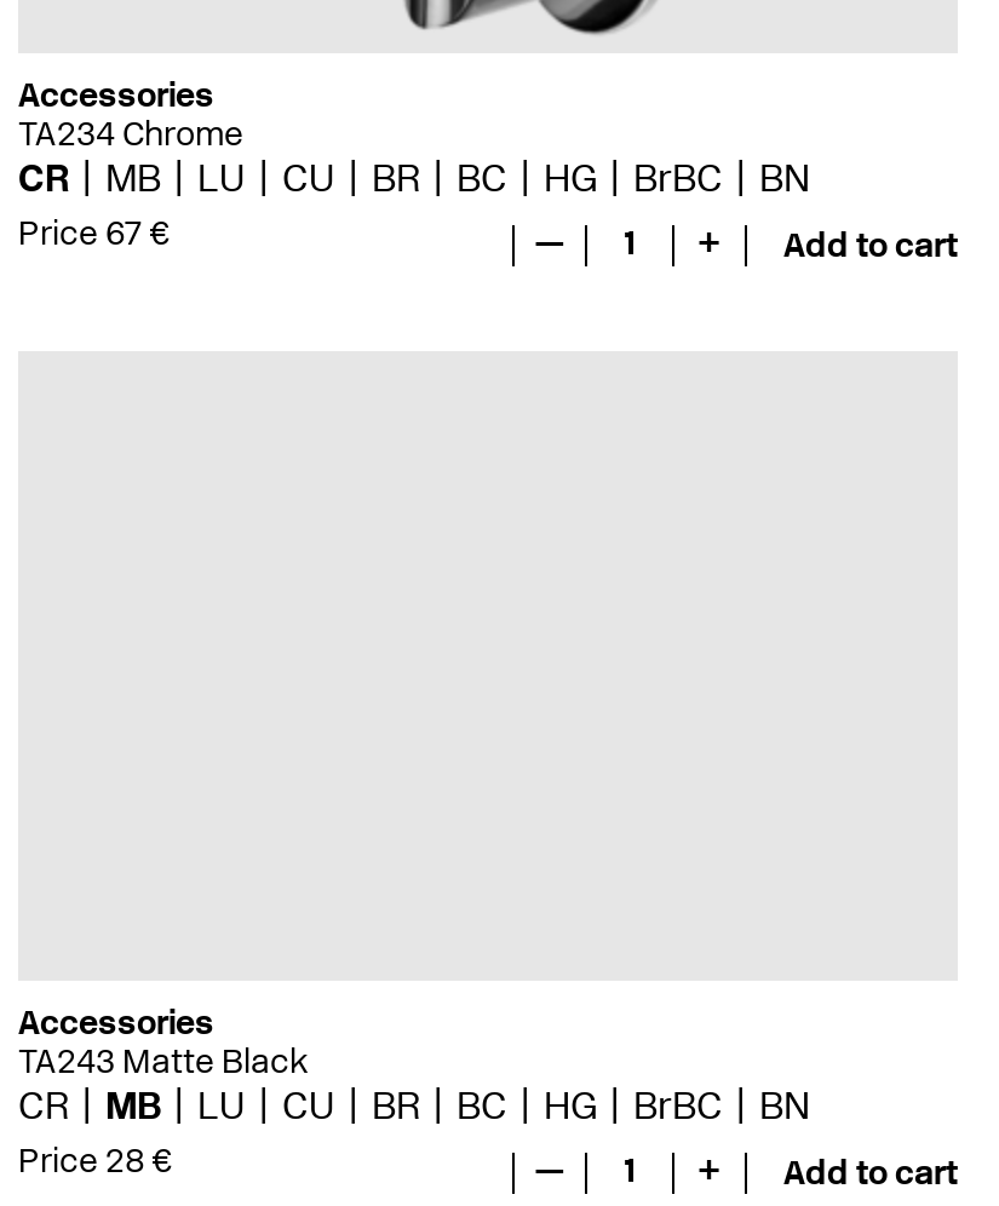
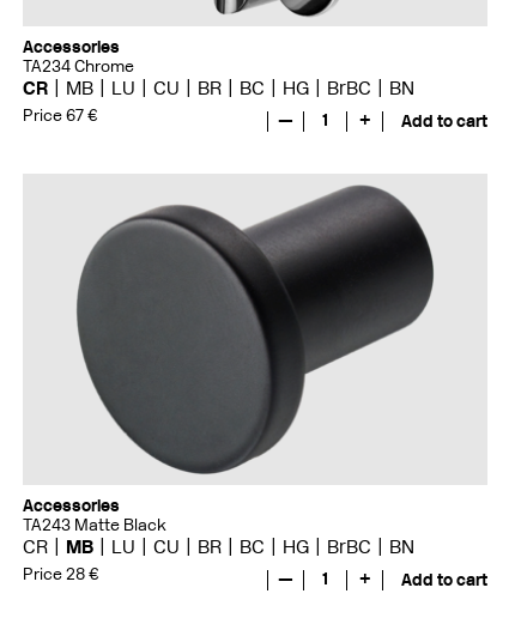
none -> [75,184,435,475] [image]

